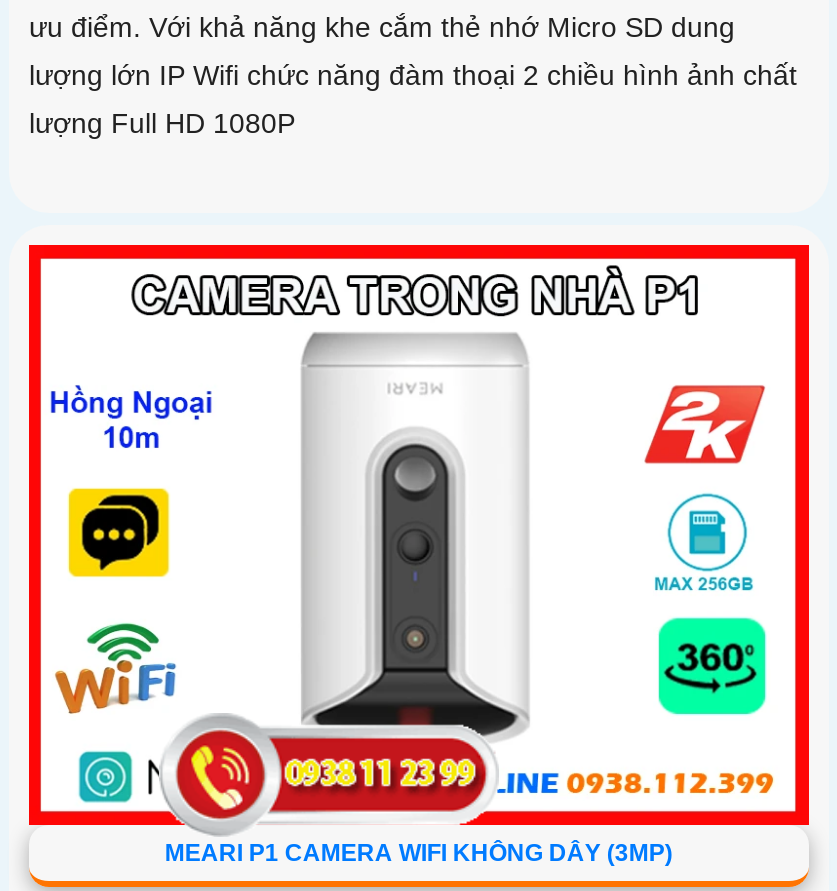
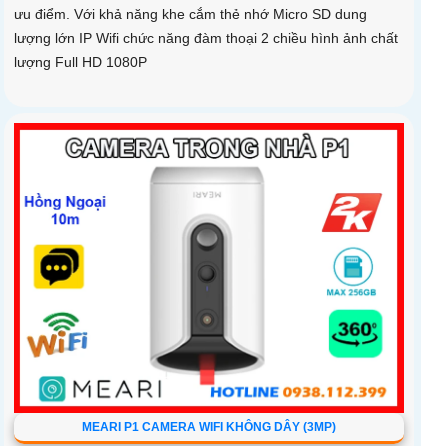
[161,713,497,833] [image] -> [79,358,249,417] [image]

